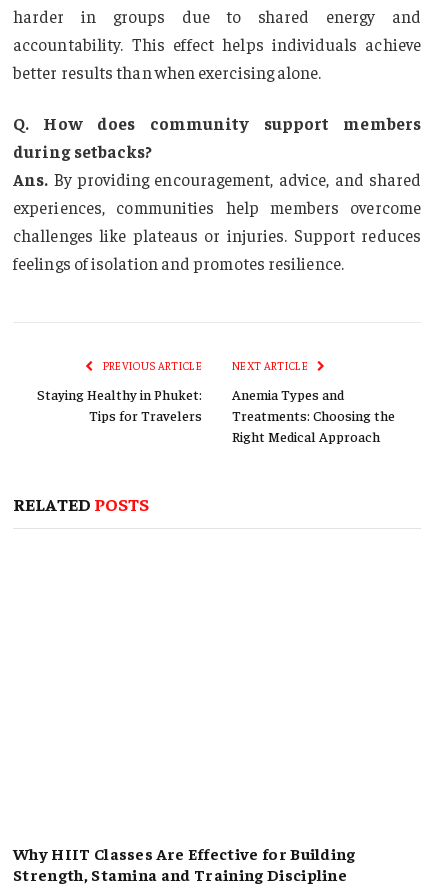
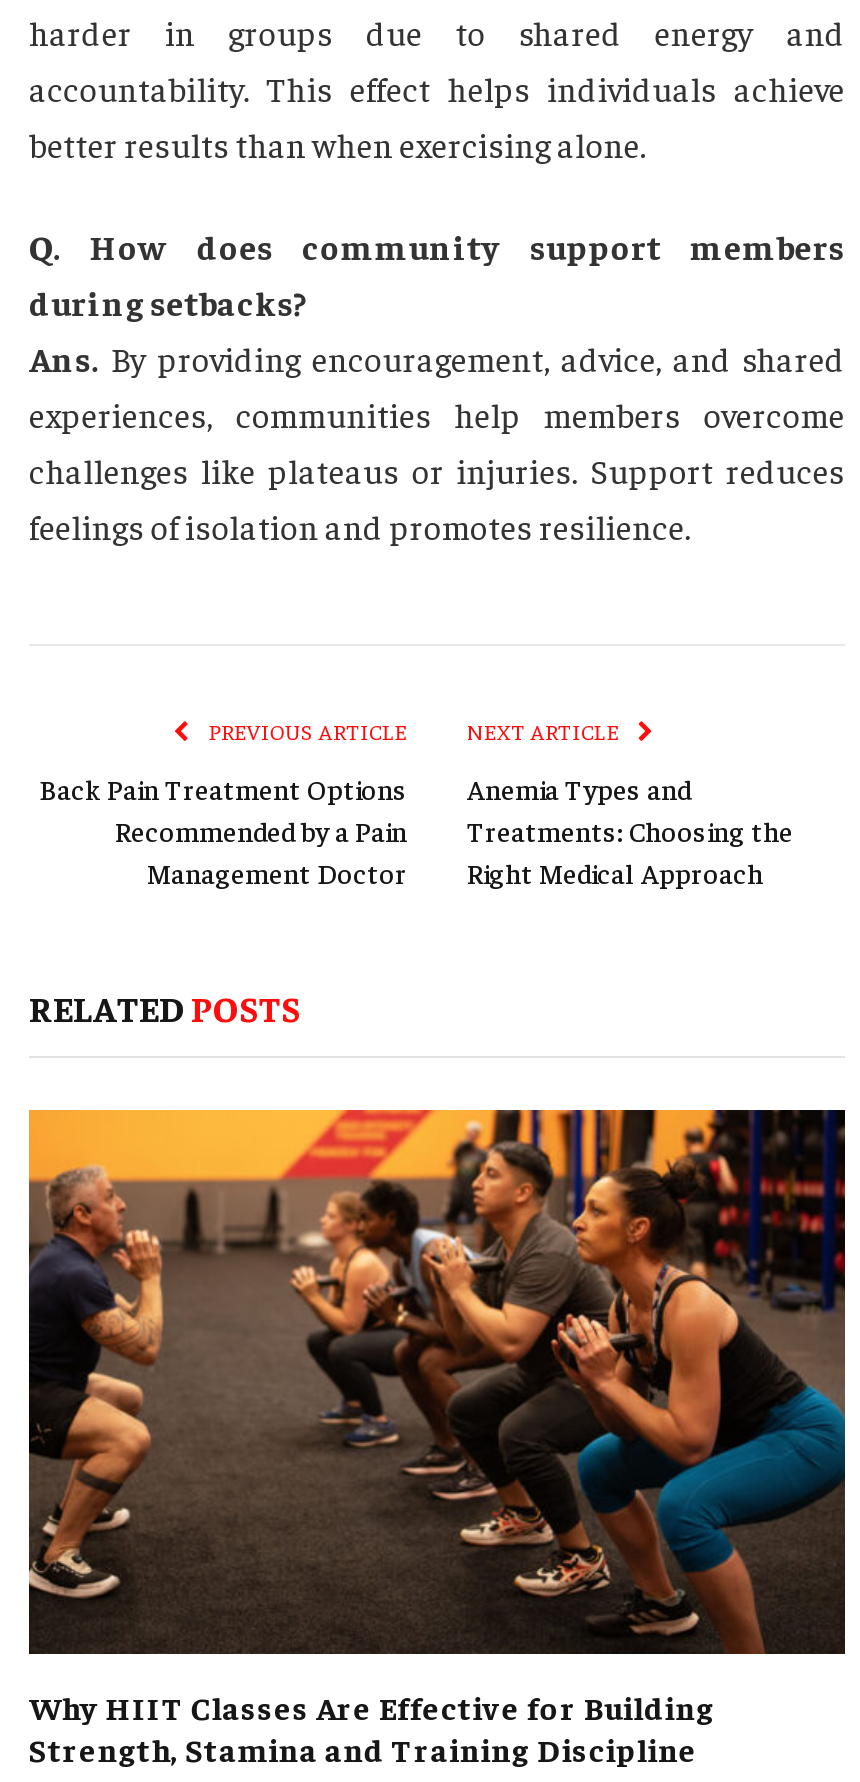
[37,385,202,424] Staying Healthy in Phuket: | Tips for Travelers -> [39,771,407,891] Back Pain Treatment Options | Recommended by a Pain | Management Doctor
none -> [27,1108,847,1656] [image]

